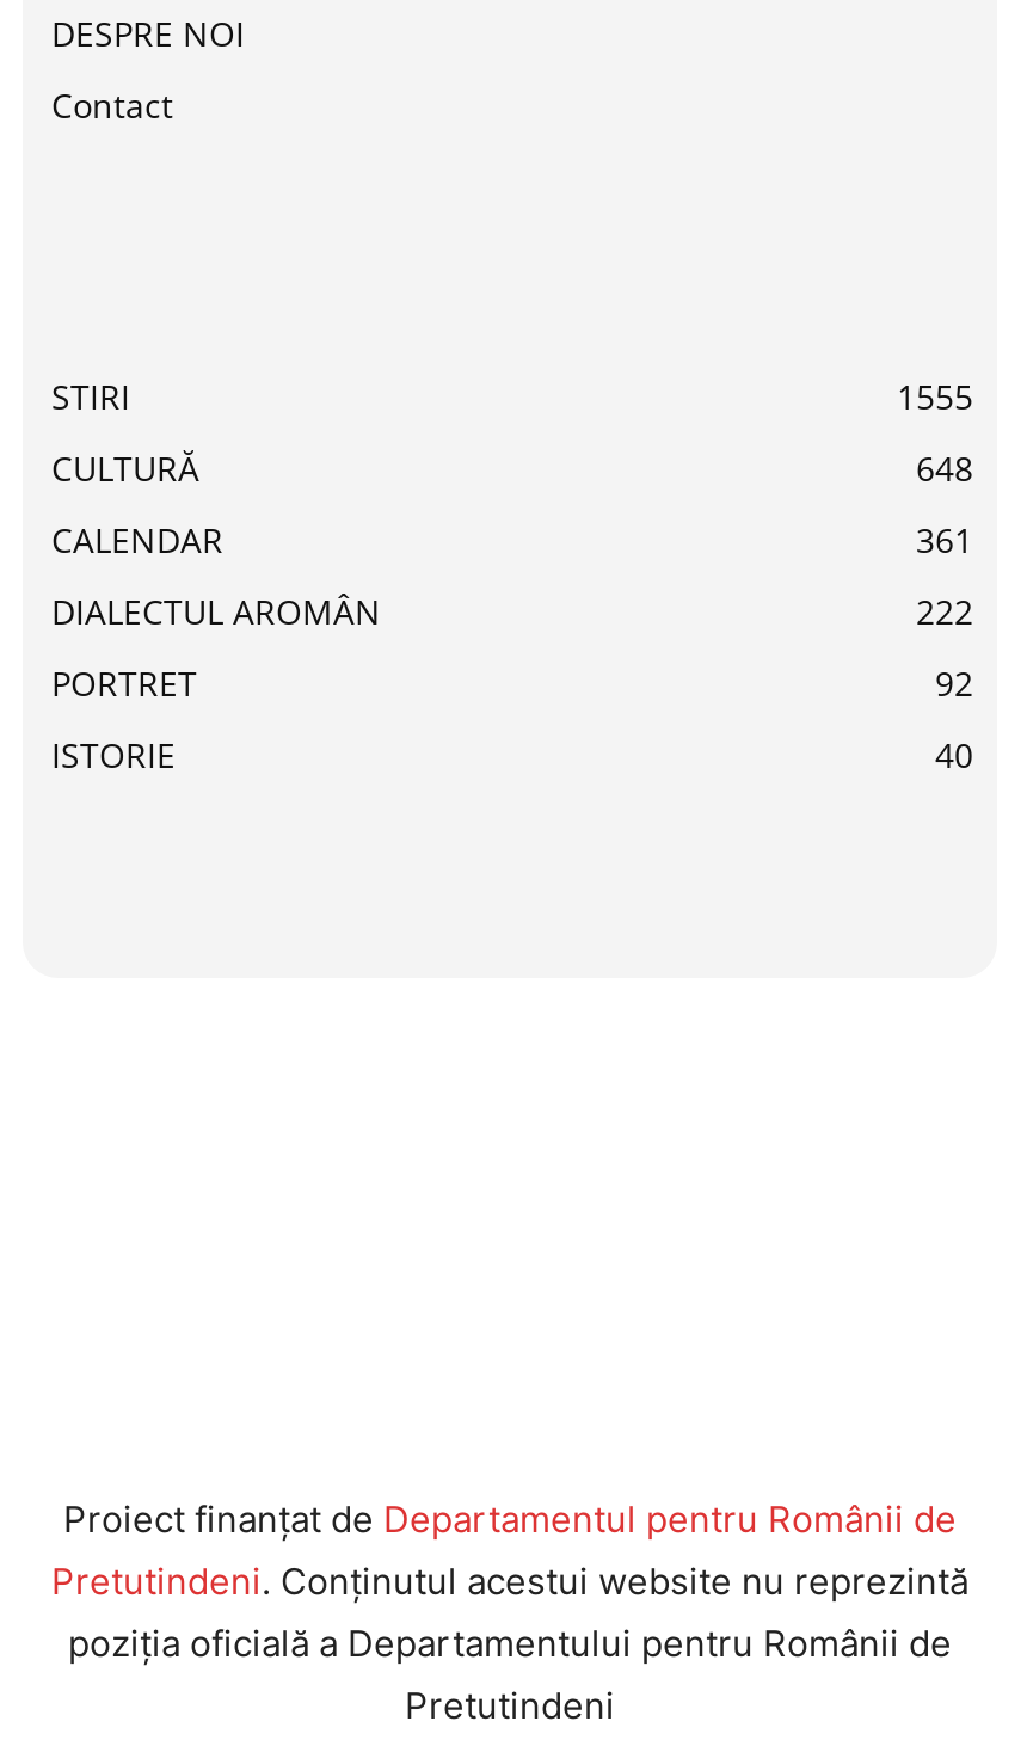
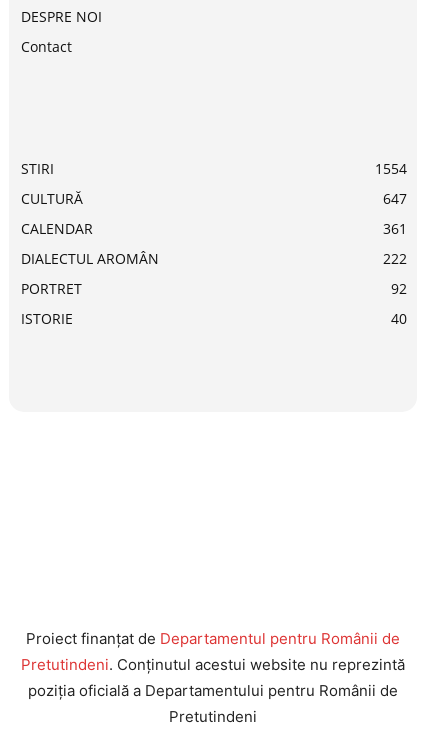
[897,374,973,419] 1555 -> [375,159,407,178] 1554
[916,445,973,491] 648 -> [383,189,407,208] 647

